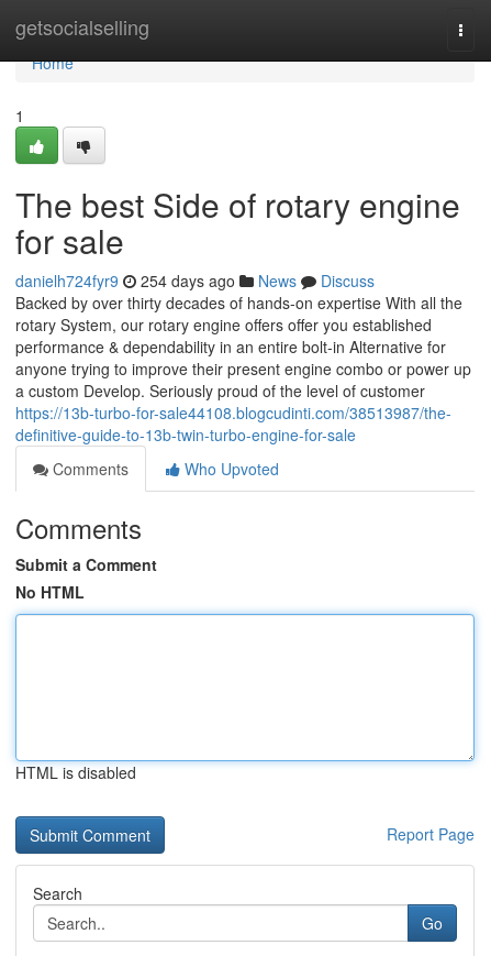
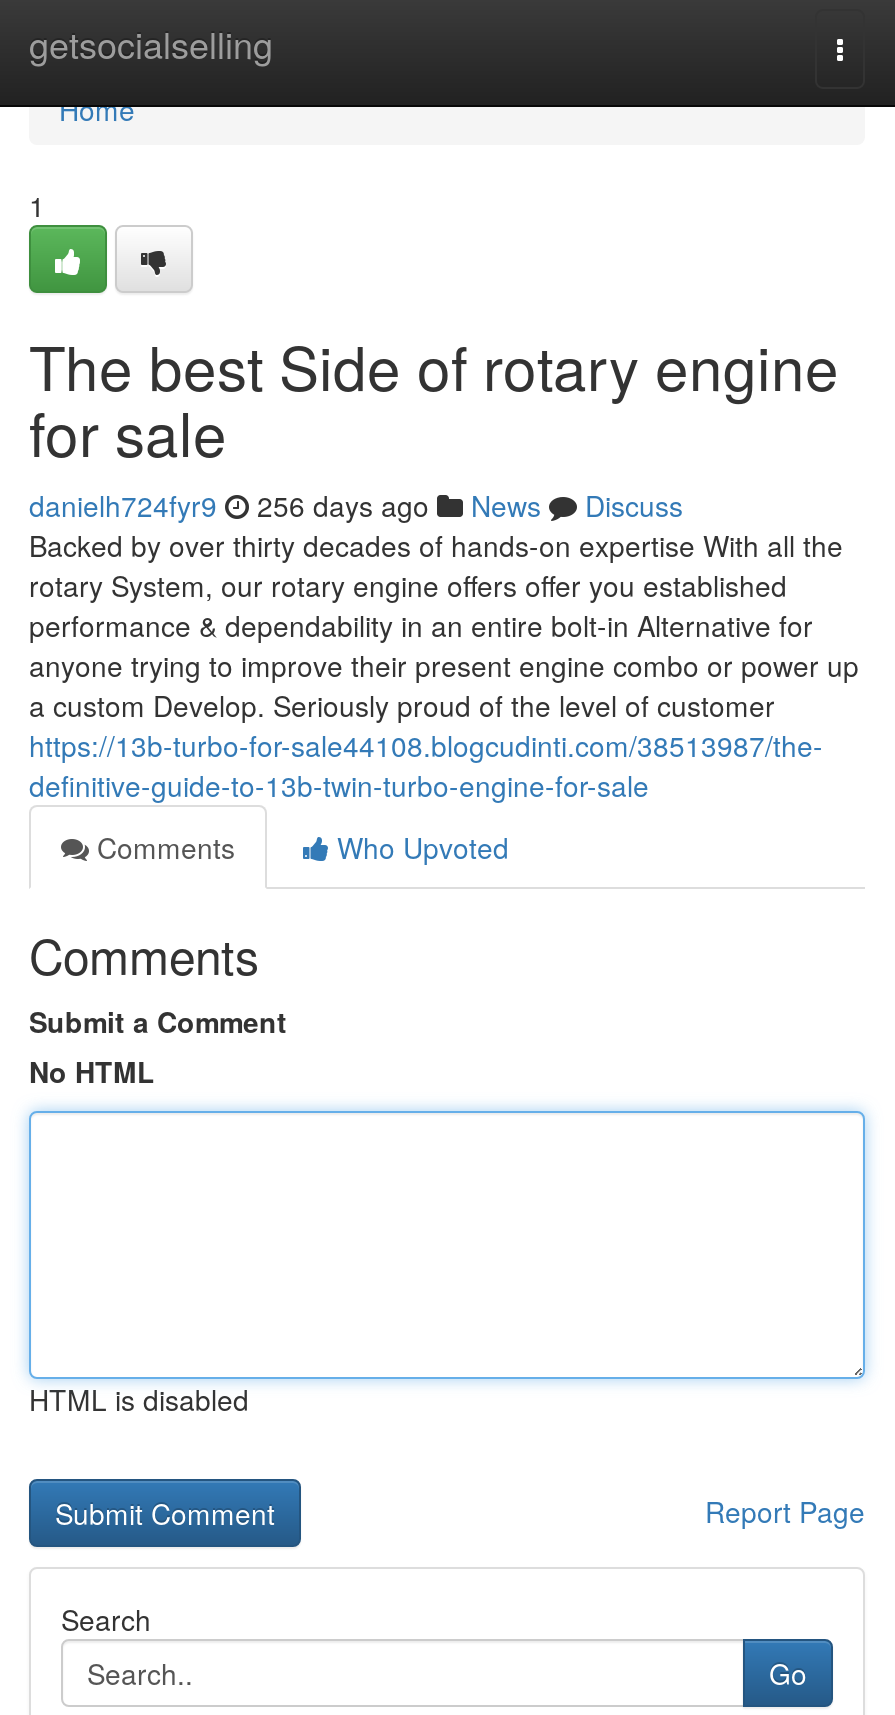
[15,270,375,292] danielh724fyr9 254 days ago News Discuss -> [29,485,683,525] danielh724fyr9 256 days ago News Discuss

